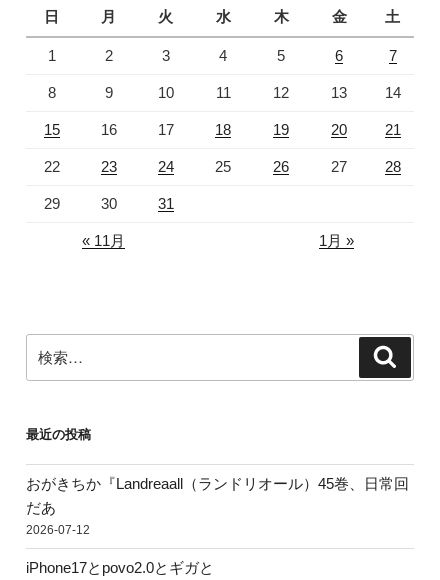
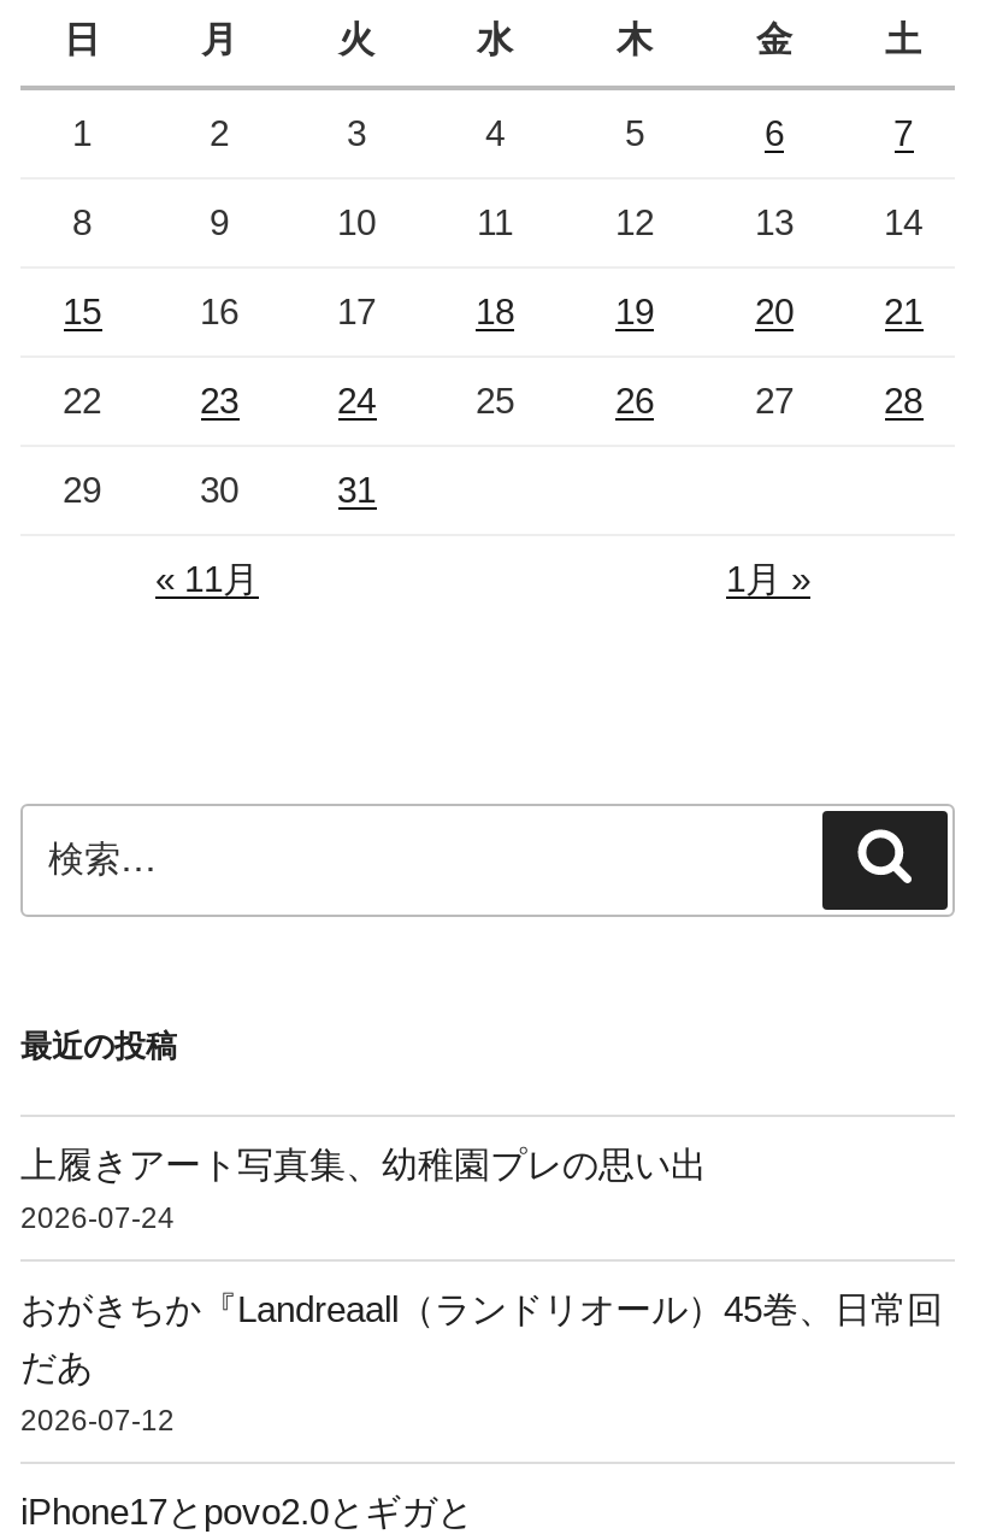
none -> [20,1143,707,1234] 上履きアート写真集、幼稚園プレの思い出 | 2026-07-24

